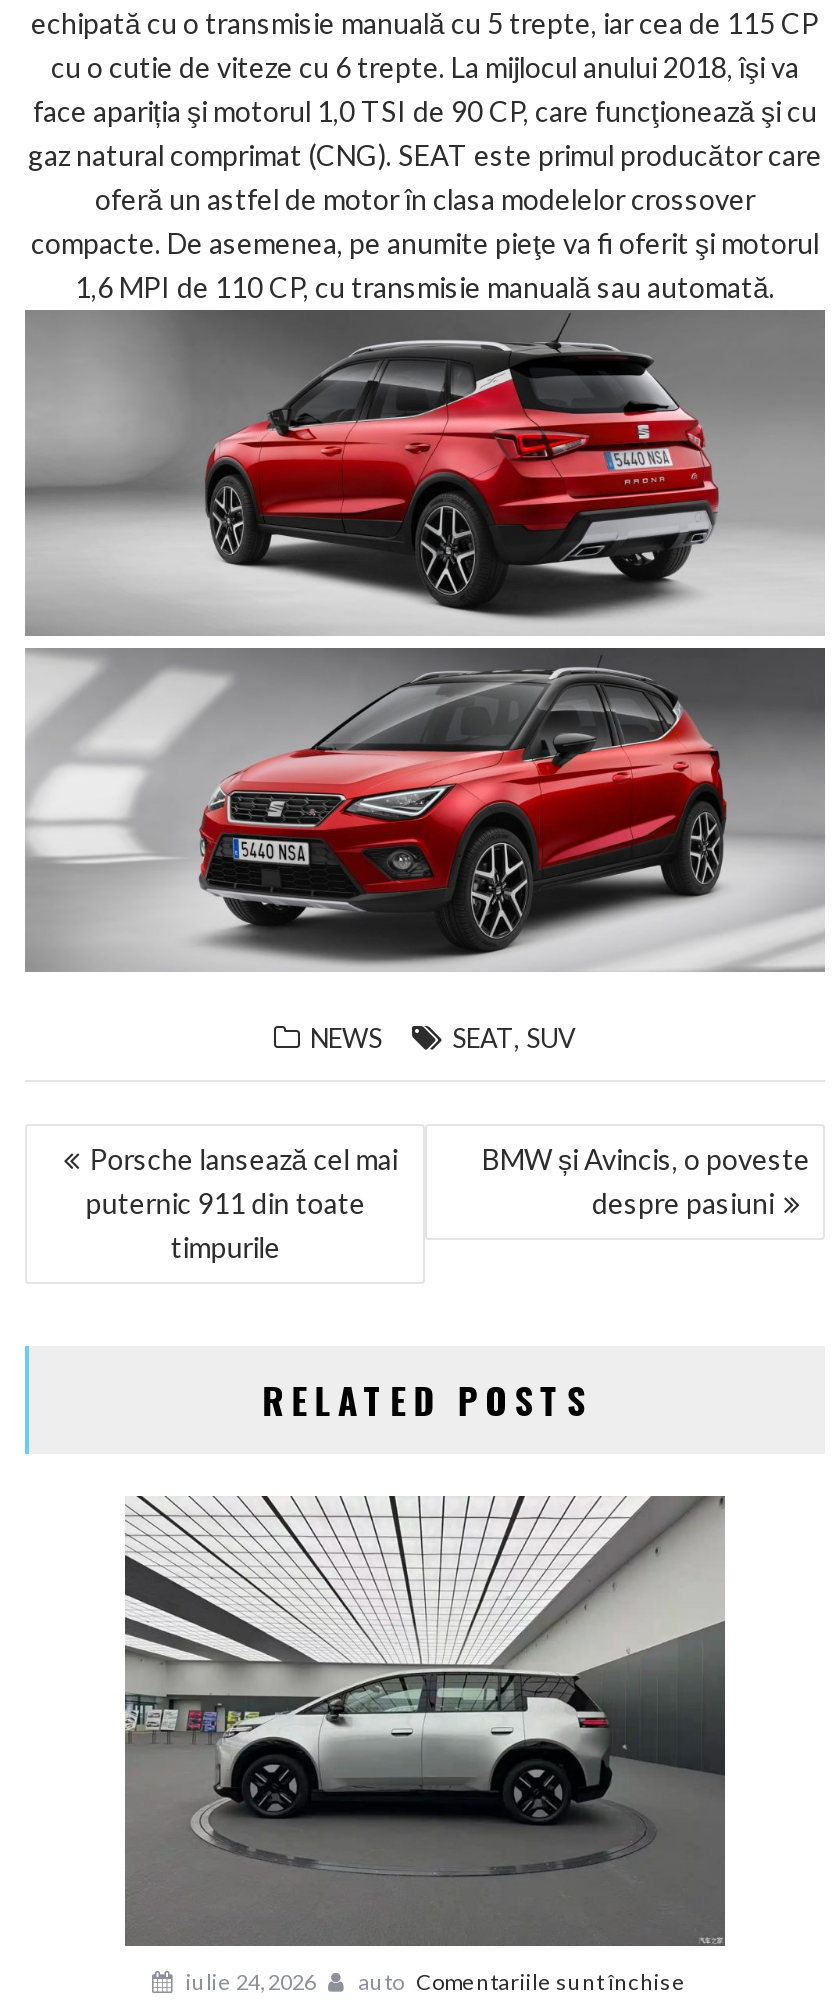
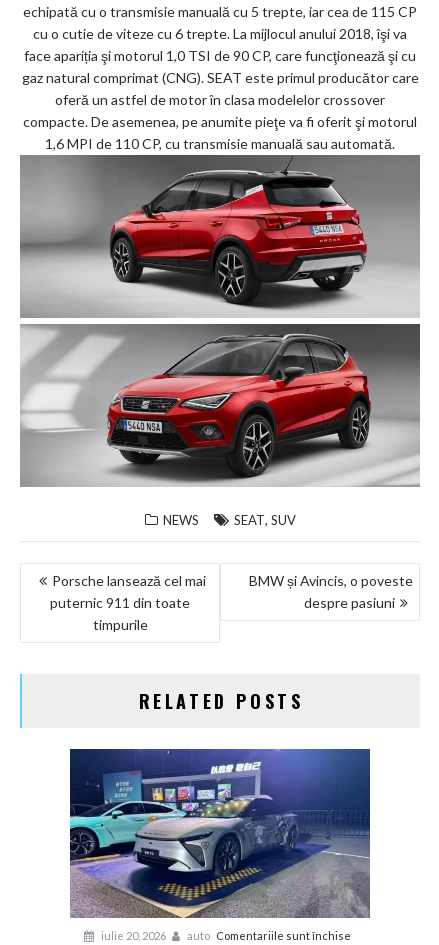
[125,1494,725,1994] [image] | iulie 24, 2026 -> [69,748,370,942] [image] | iulie 20, 2026

